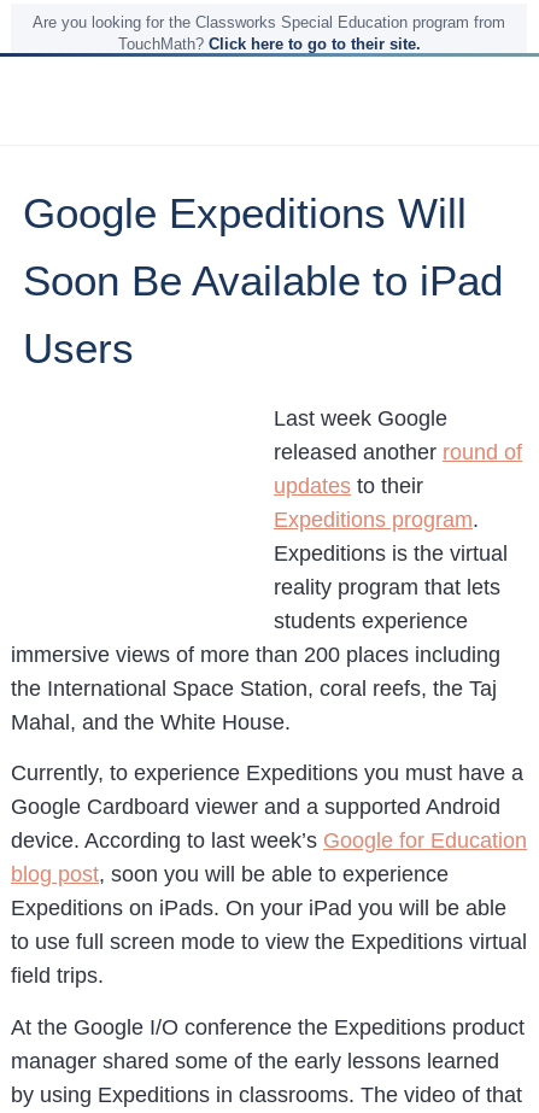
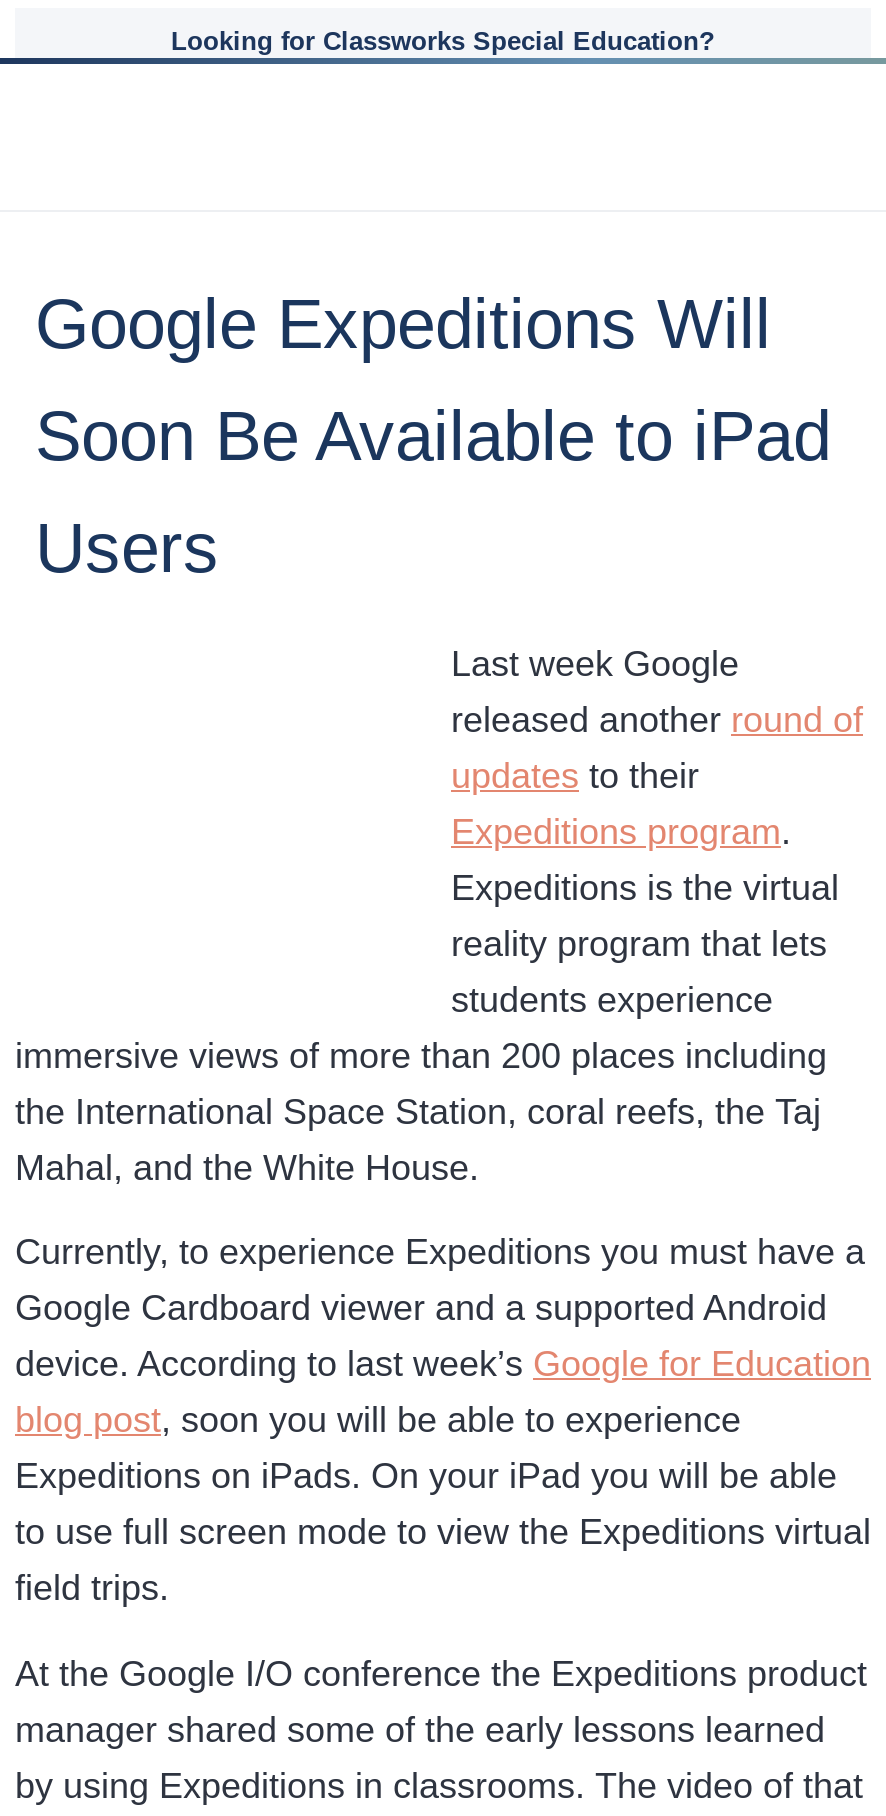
[33,13,505,53] Are you looking for the Classworks Special Education program from | TouchMath? Click here to go to their site. -> [171,26,715,56] Looking for Classworks Special Education?

